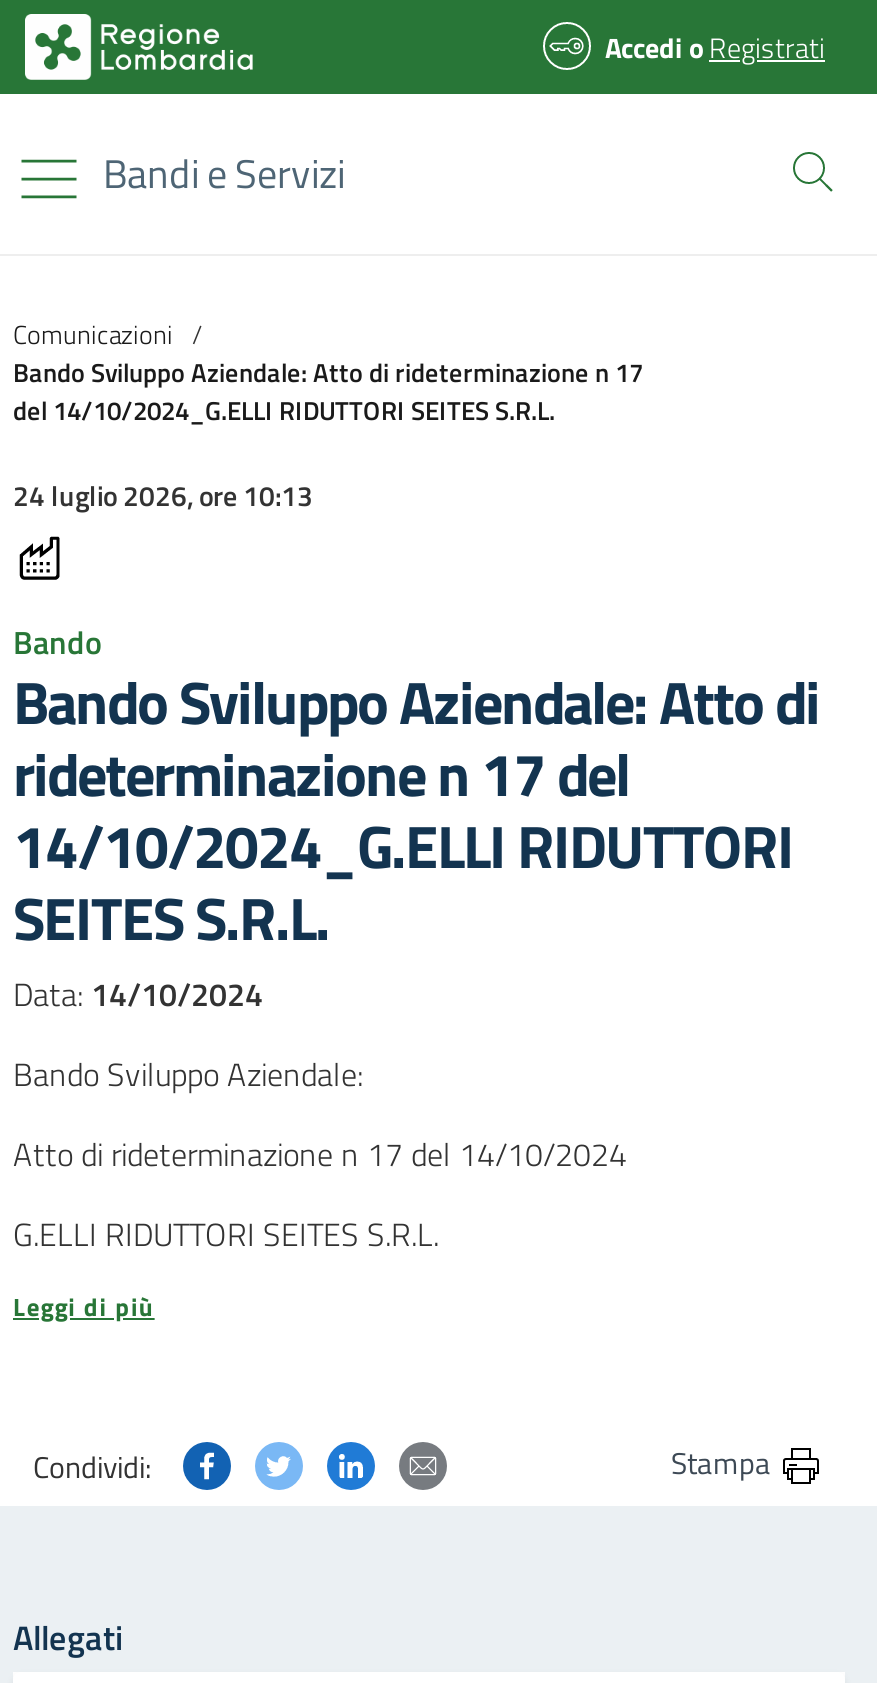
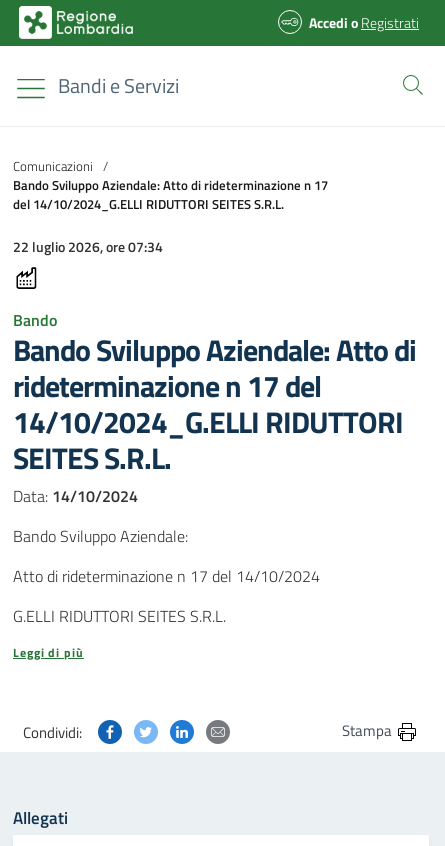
[13,474,313,516] 24 luglio 2026, ore 10:13 -> [13,236,163,257] 22 luglio 2026, ore 07:34

